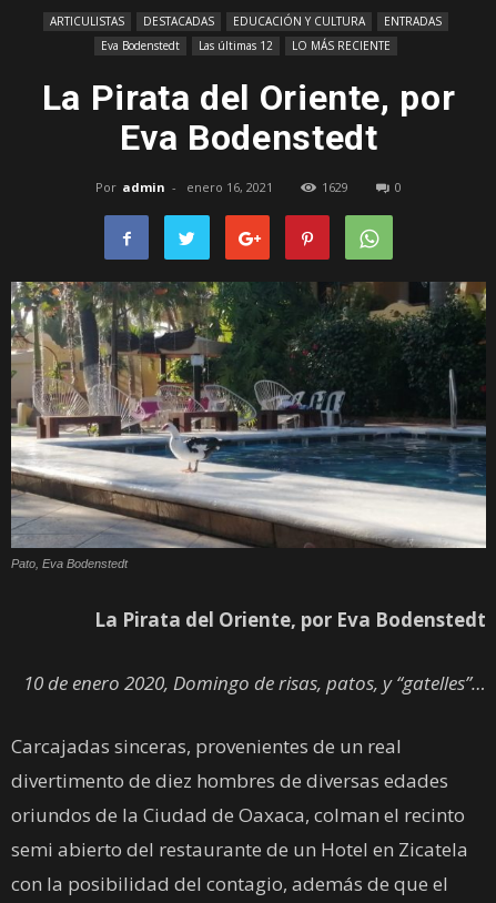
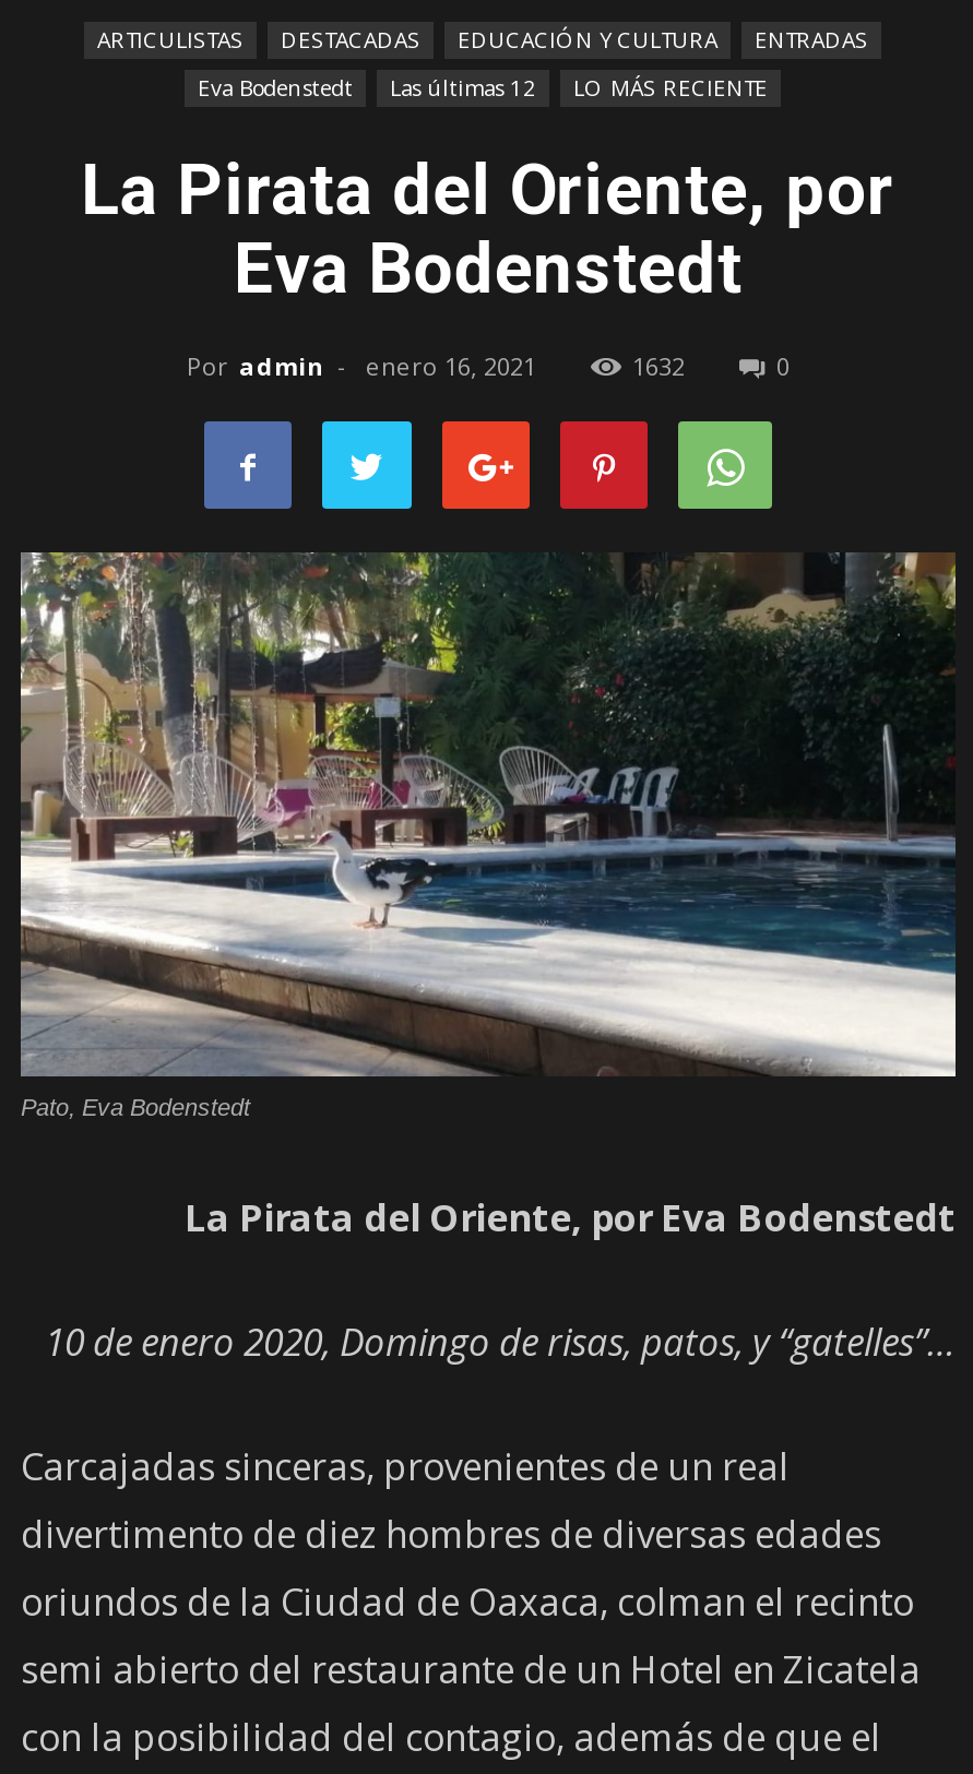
[322,179,348,195] 1629 -> [632,349,685,382] 1632

